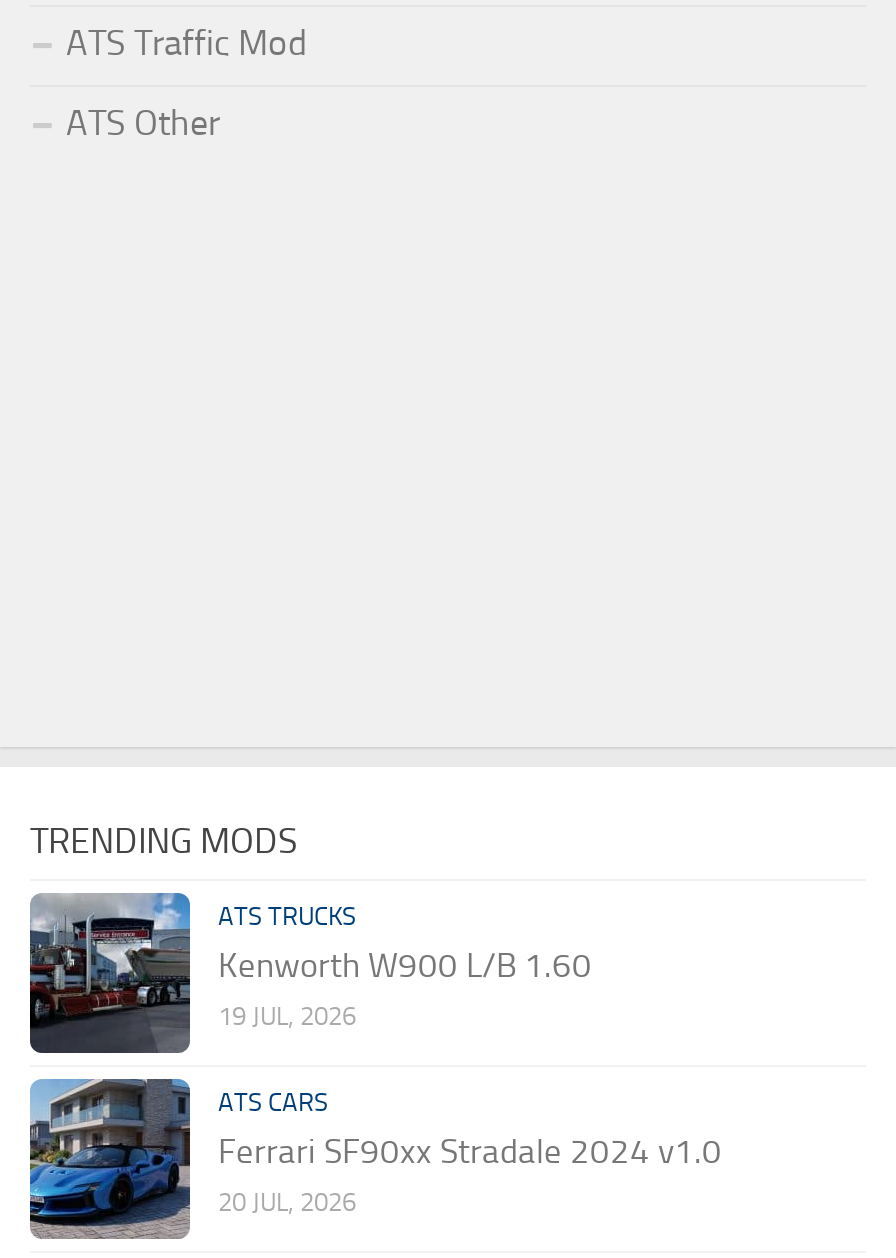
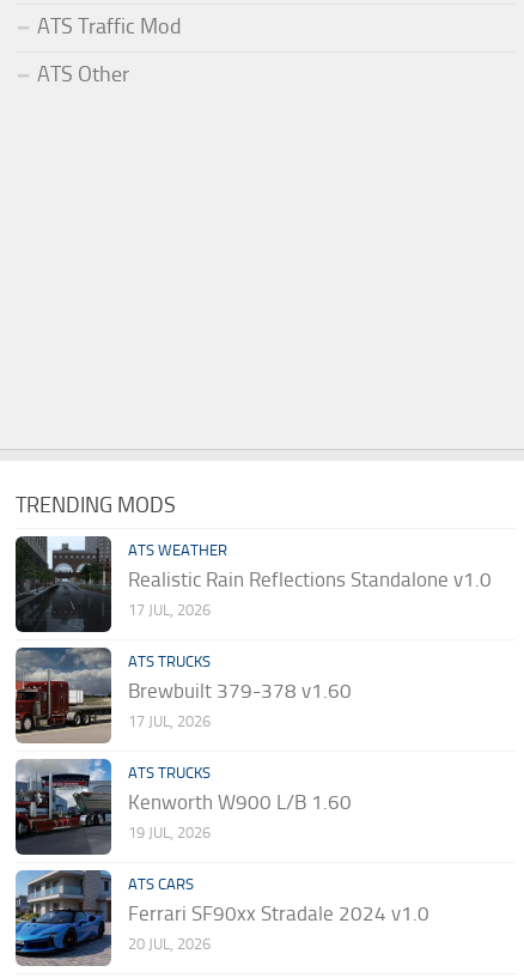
none -> [14,646,111,735] [image]
none -> [16,535,492,730] [image] | ATS WEATHER | Realistic Rain Reflections Standalone v1.0 | 17 JUL, 2026 | ATS TRUCKS | Brewbuilt 379-378 v1.60 | 17 JUL, 2026

